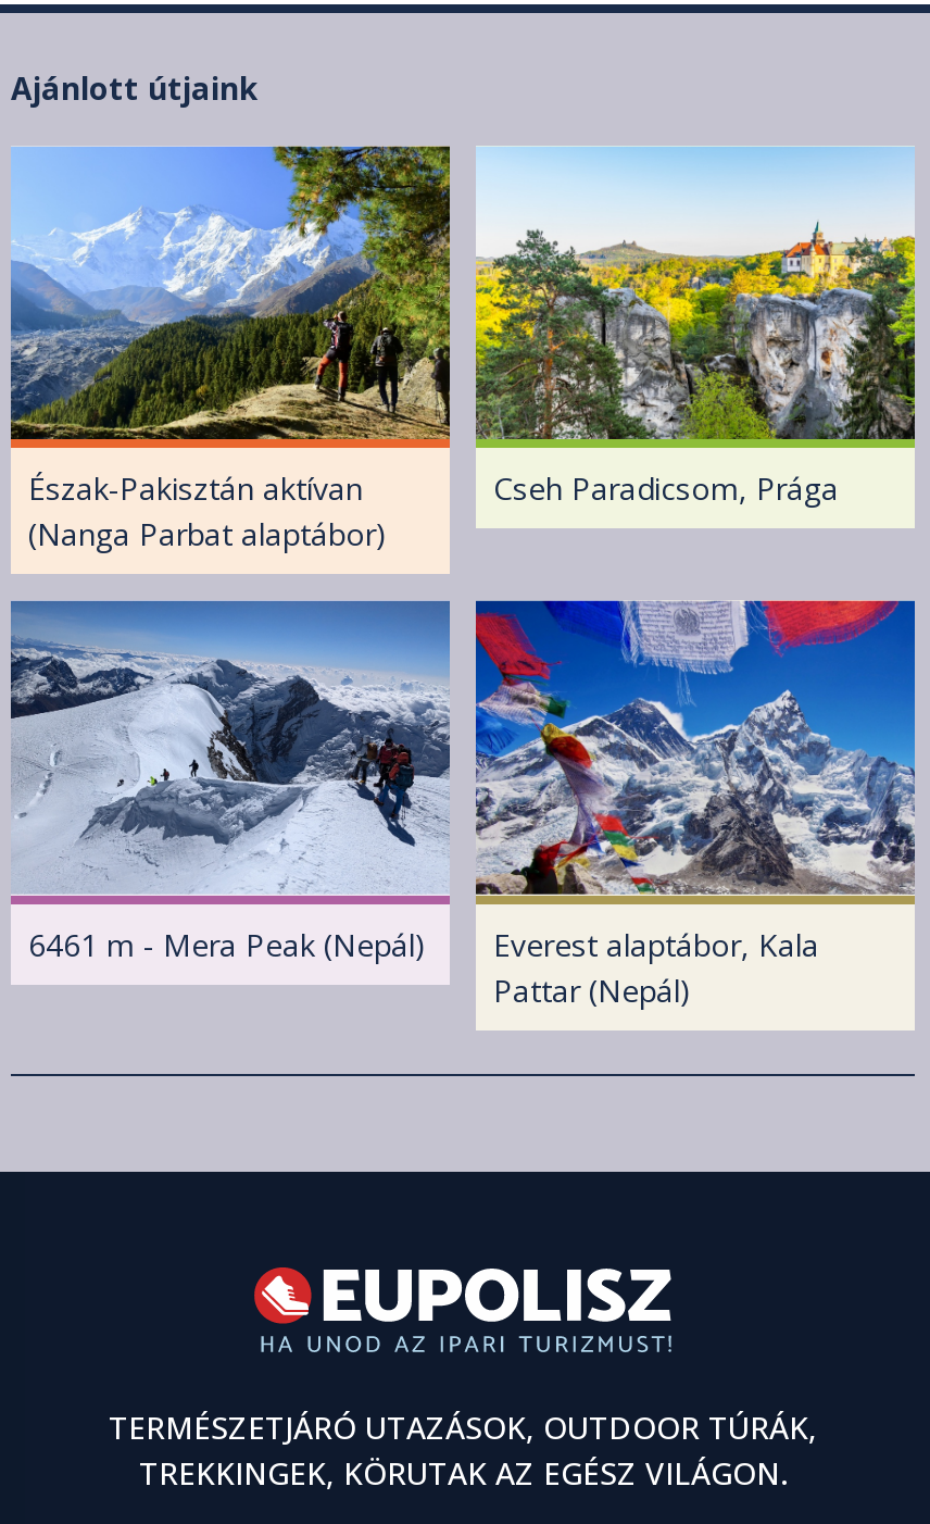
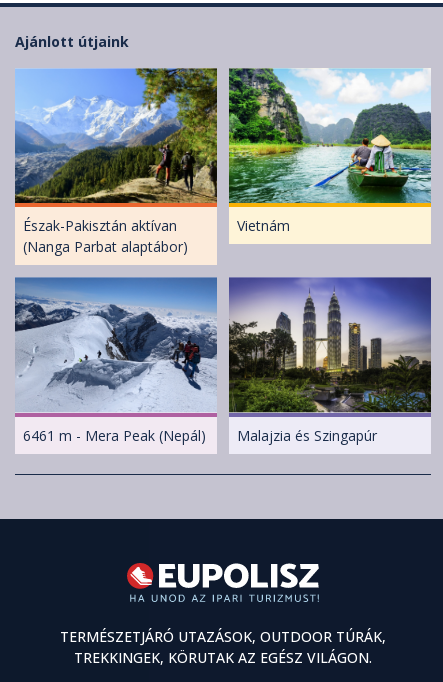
[474,146,917,509] [image] | Cseh Paradicsom, Prága -> [228,67,432,235] [image] | Vietnám
[474,598,915,1010] [image] | Everest alaptábor, Kala | Pattar (Nepál) -> [228,276,432,445] [image] | Malajzia és Szingapúr

